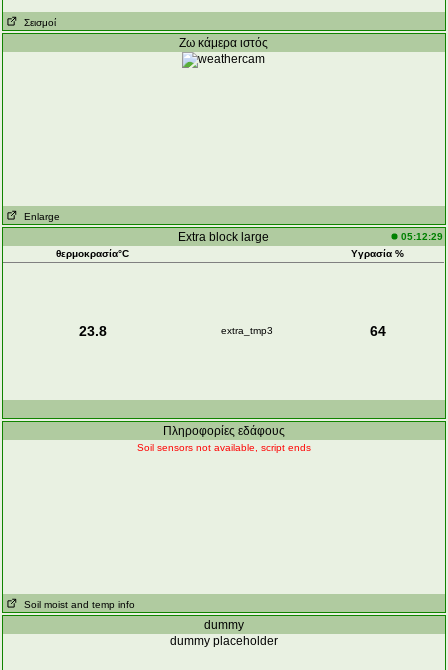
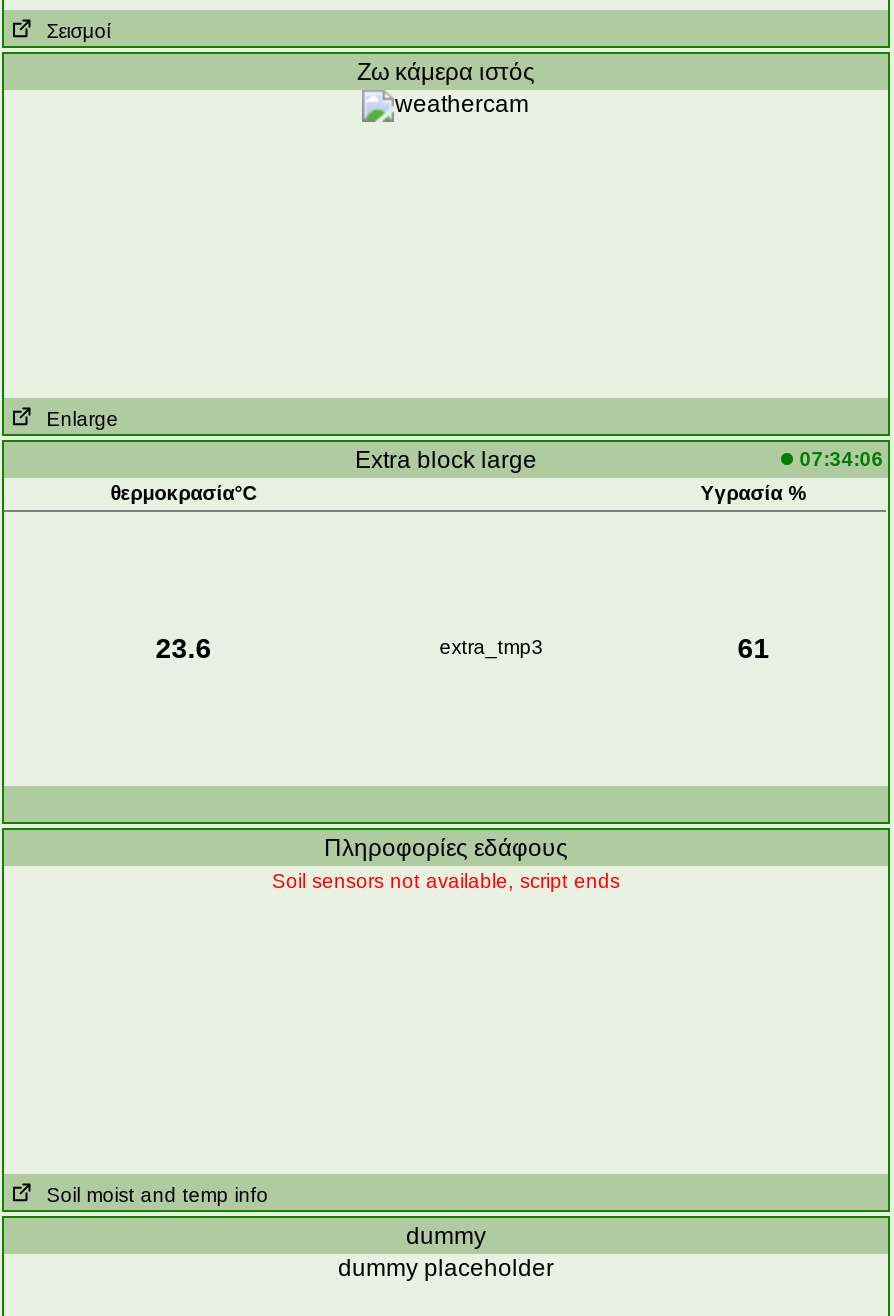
[398,231,443,242] 05:12:29 -> [794,448,884,470] 07:34:06
[79,323,107,339] 23.8 -> [155,632,211,664] 23.6
[370,323,386,339] 64 -> [737,632,769,664] 61

